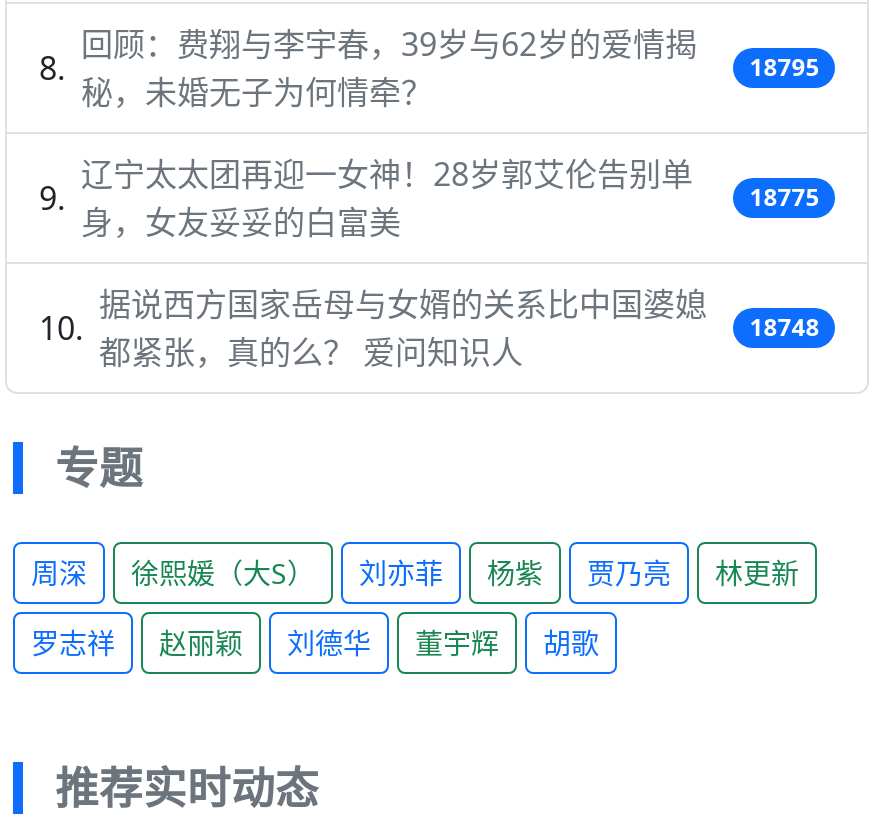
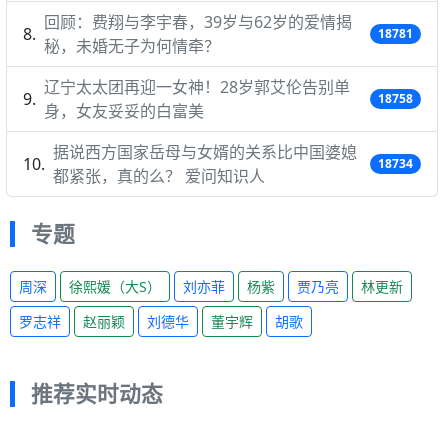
[749,51,819,85] 18795 -> [378,25,413,42] 18781
[749,181,819,215] 18775 -> [378,90,413,107] 18758
[749,311,819,345] 18748 -> [378,155,413,172] 18734

